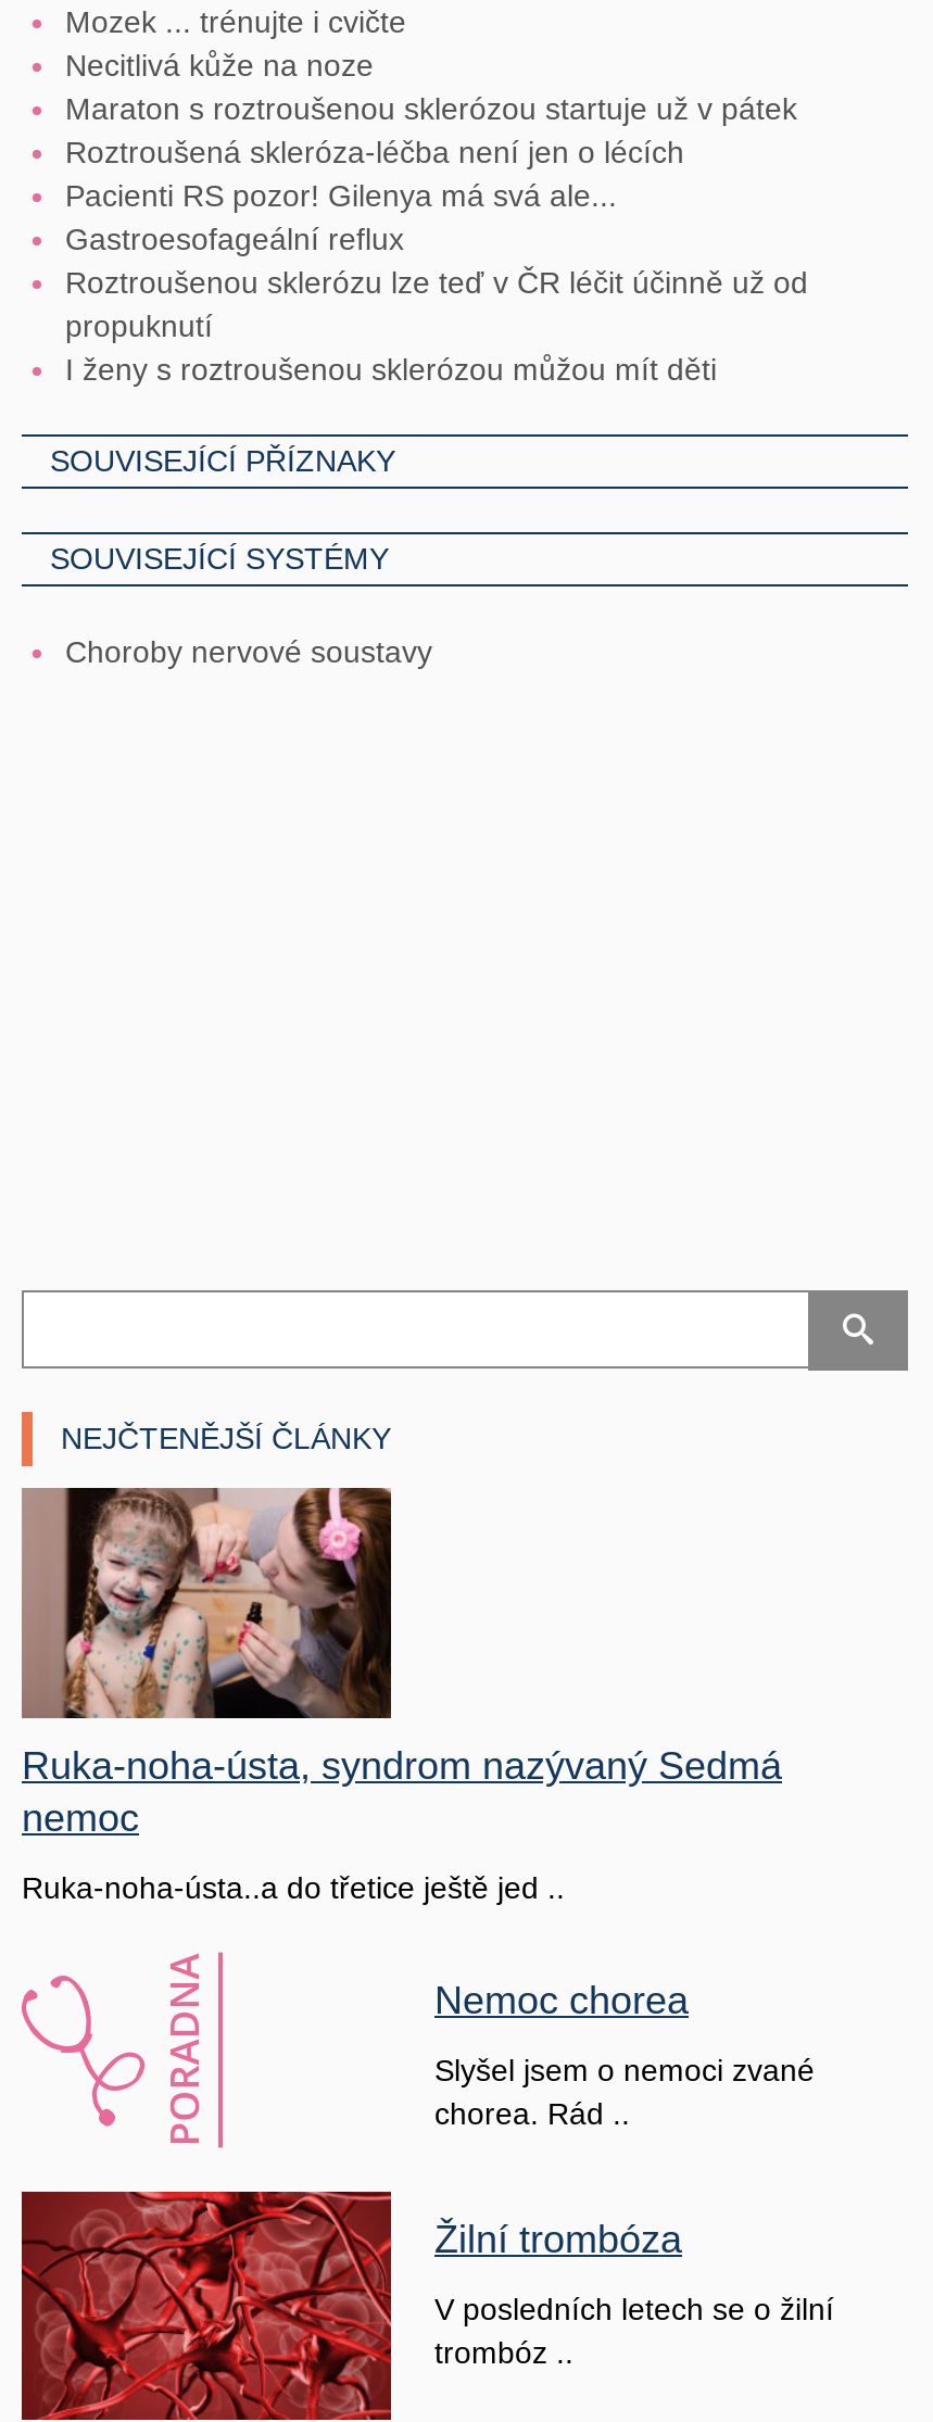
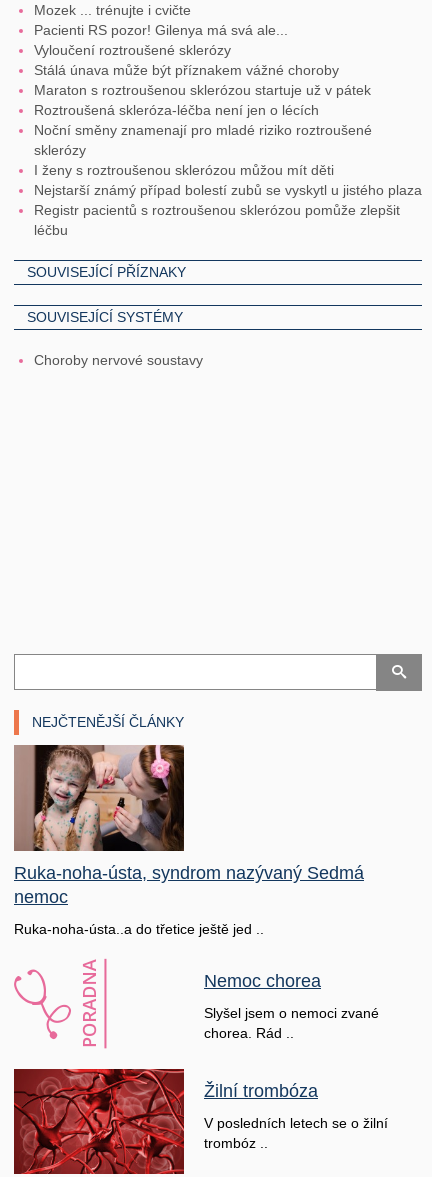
[65,47,374,82] Necitlivá kůže na noze -> [34,42,339,78] Vyloučení roztroušené sklerózy | Stálá únava může být příznakem vážné choroby
moved [65,178,617,212] -> [34,22,288,38]: Pacienti RS pozor! Gilenya má svá ale...
[65,221,808,343] Gastroesofageální reflux | Roztroušenou sklerózu lze teď v ČR léčit účinně už od | propuknutí -> [34,122,372,158] Noční směny znamenají pro mladé riziko roztroušené | sklerózy
none -> [34,182,422,238] Nejstarší známý případ bolestí zubů se vyskytl u jistého plaza | Registr pacientů s roztroušenou sklerózou pomůže zlepšit | léčbu

